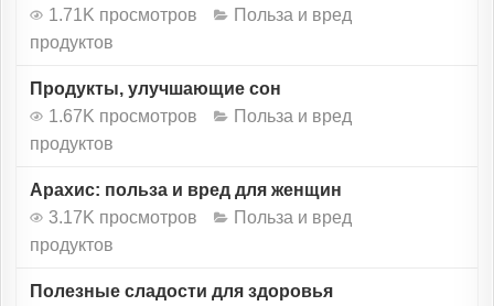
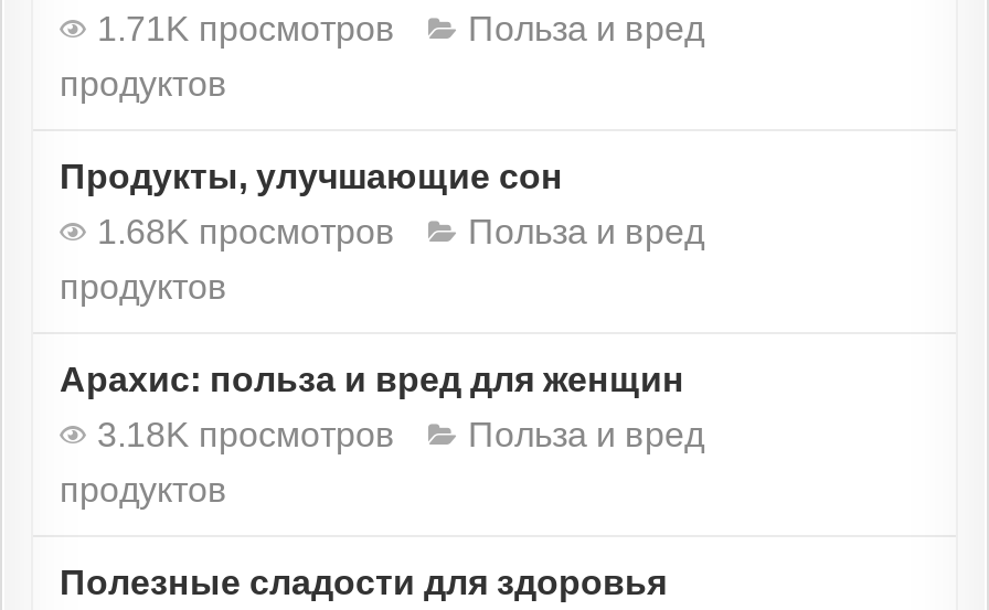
[49,106,352,125] 1.67K просмотров Польза и вред -> [97,212,704,250] 1.68K просмотров Польза и вред
[49,208,352,226] 3.17K просмотров Польза и вред -> [97,415,704,453] 3.18K просмотров Польза и вред

